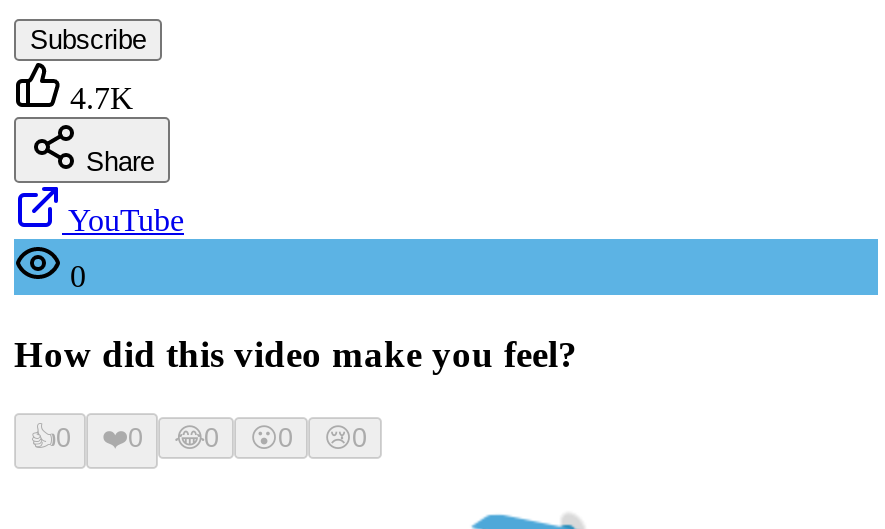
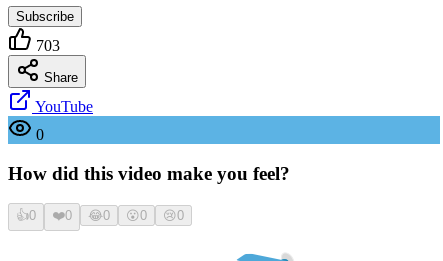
[70,81,134,115] 4.7K -> [36,37,60,54] 703

